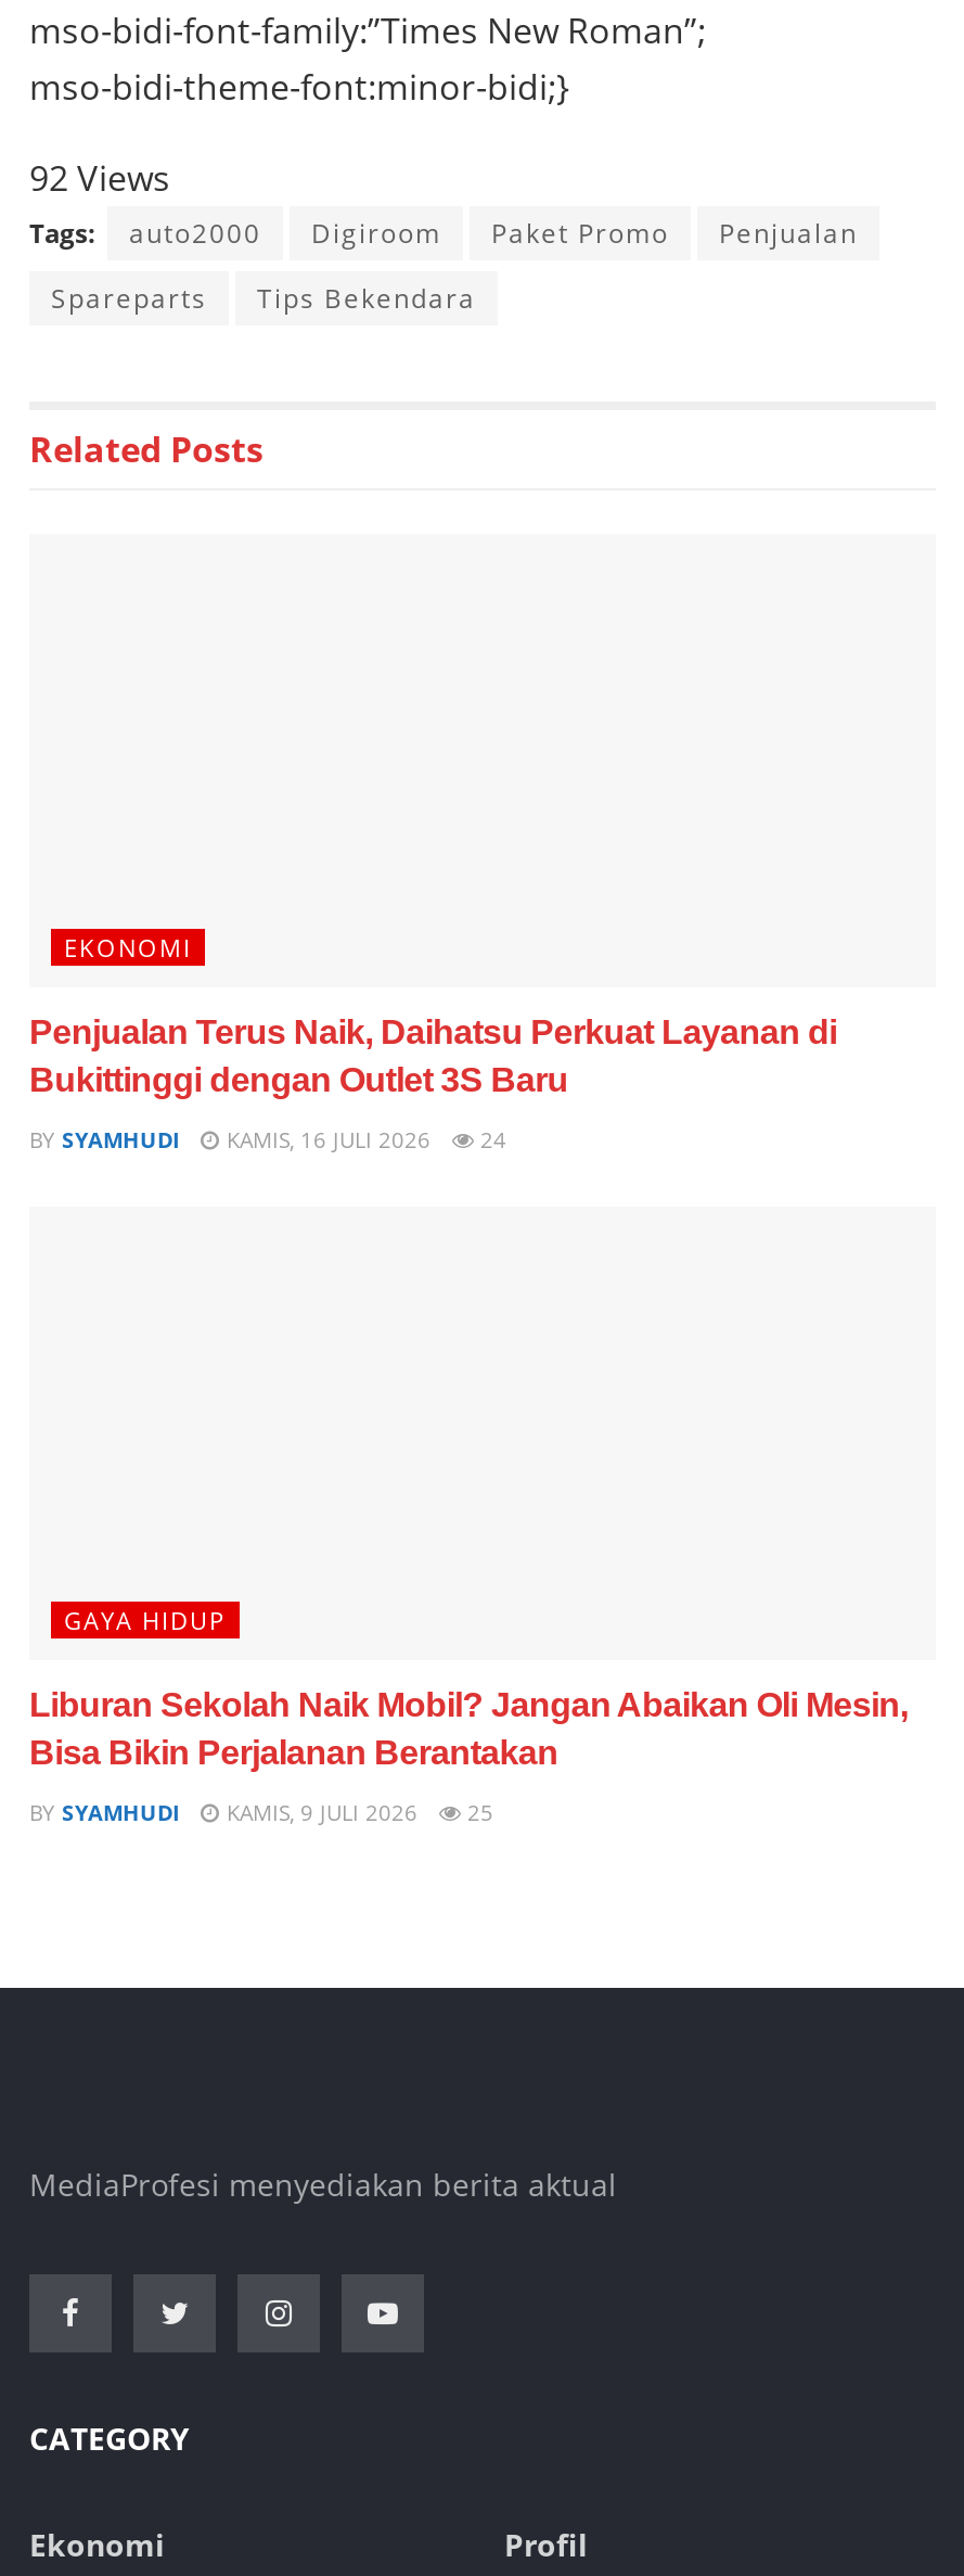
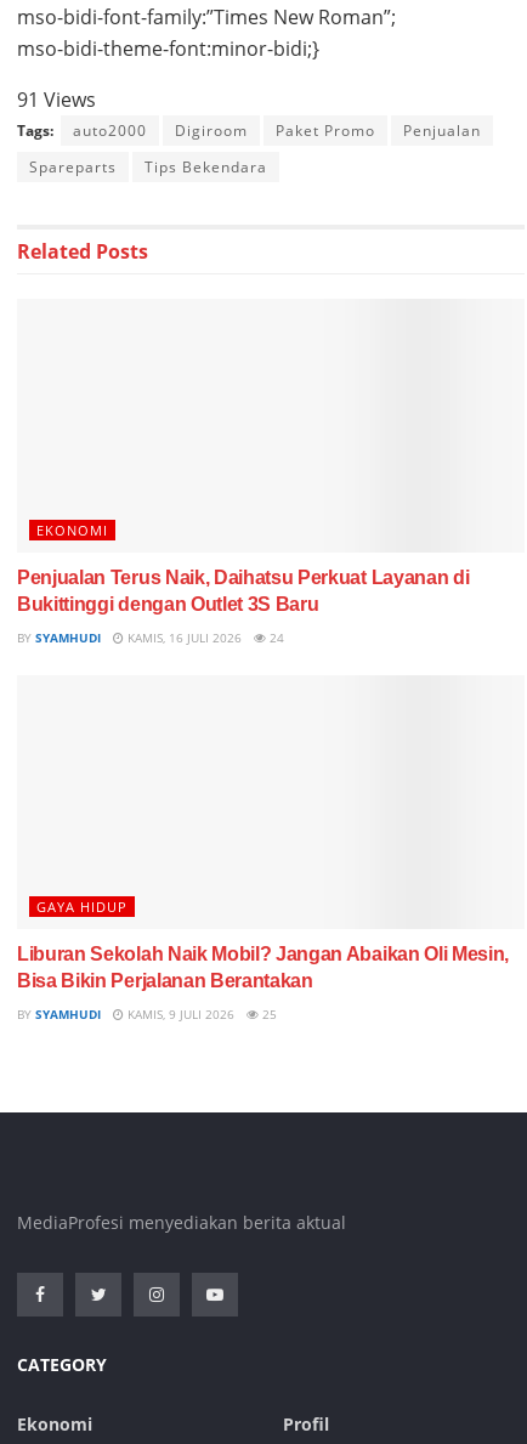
[29,155,170,202] 92 Views -> [17,86,96,113] 91 Views

